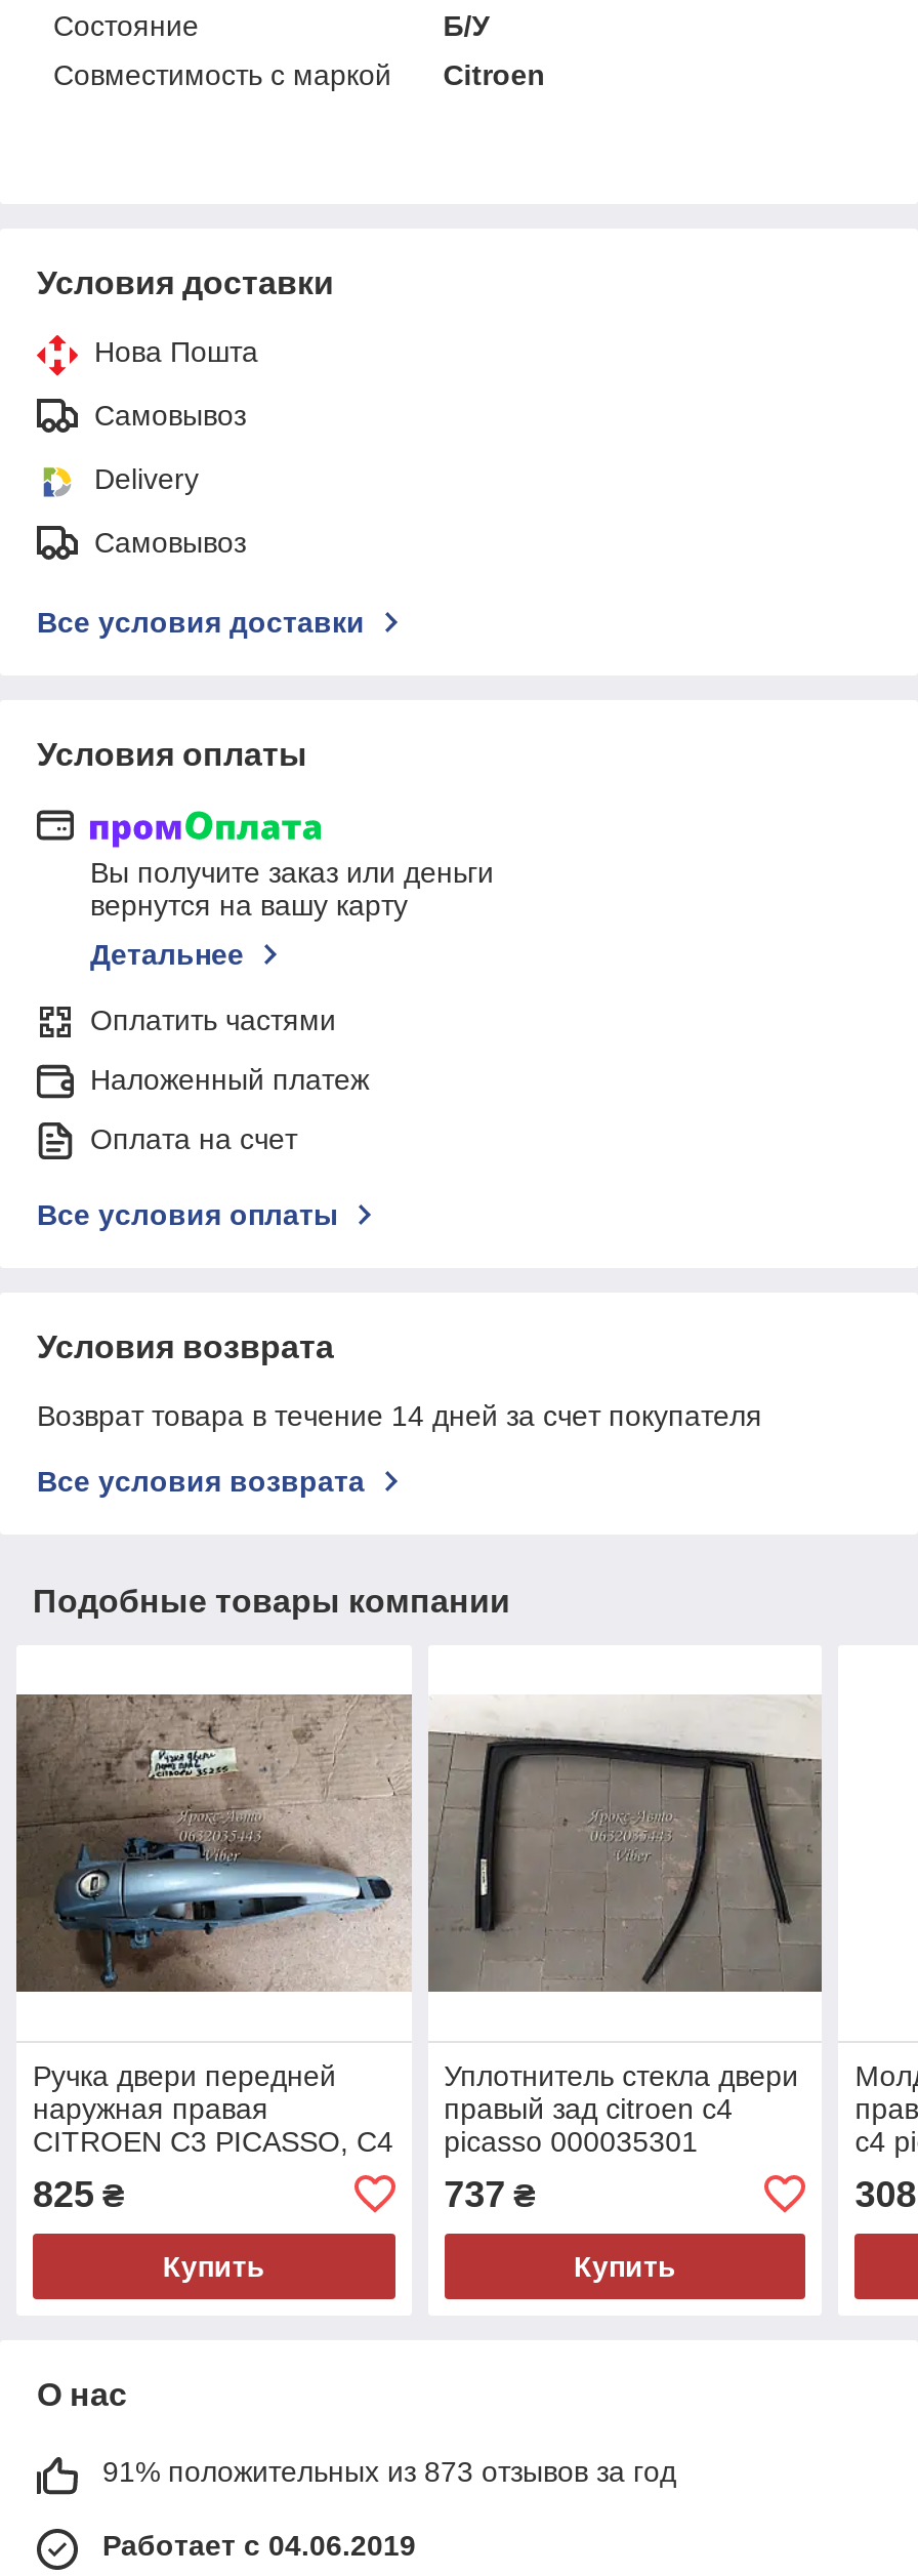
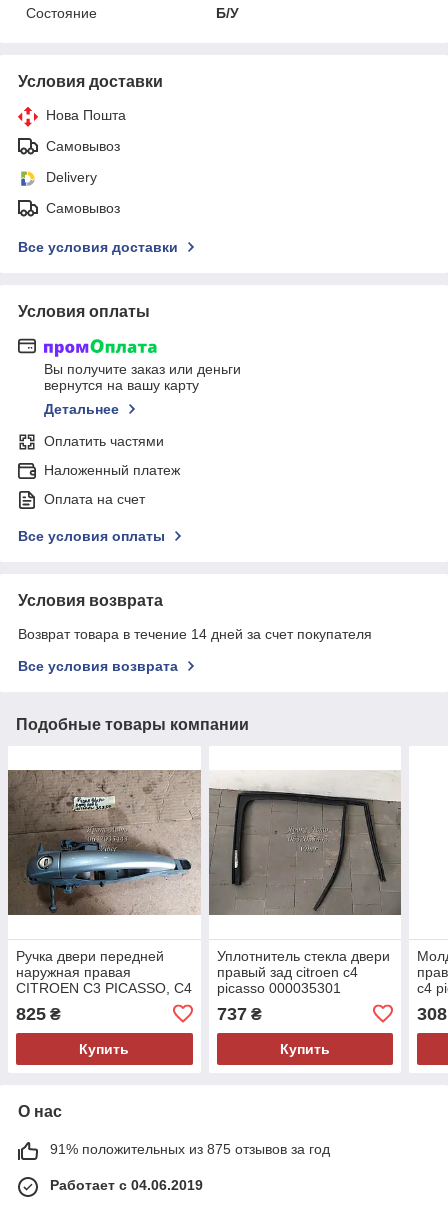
[53,58,545,91] Совместимость с маркой | Citroen -> none
[102,2455,676,2487] 91% положительных из 873 отзывов за год -> [50,1141,330,1157] 91% положительных из 875 отзывов за год

